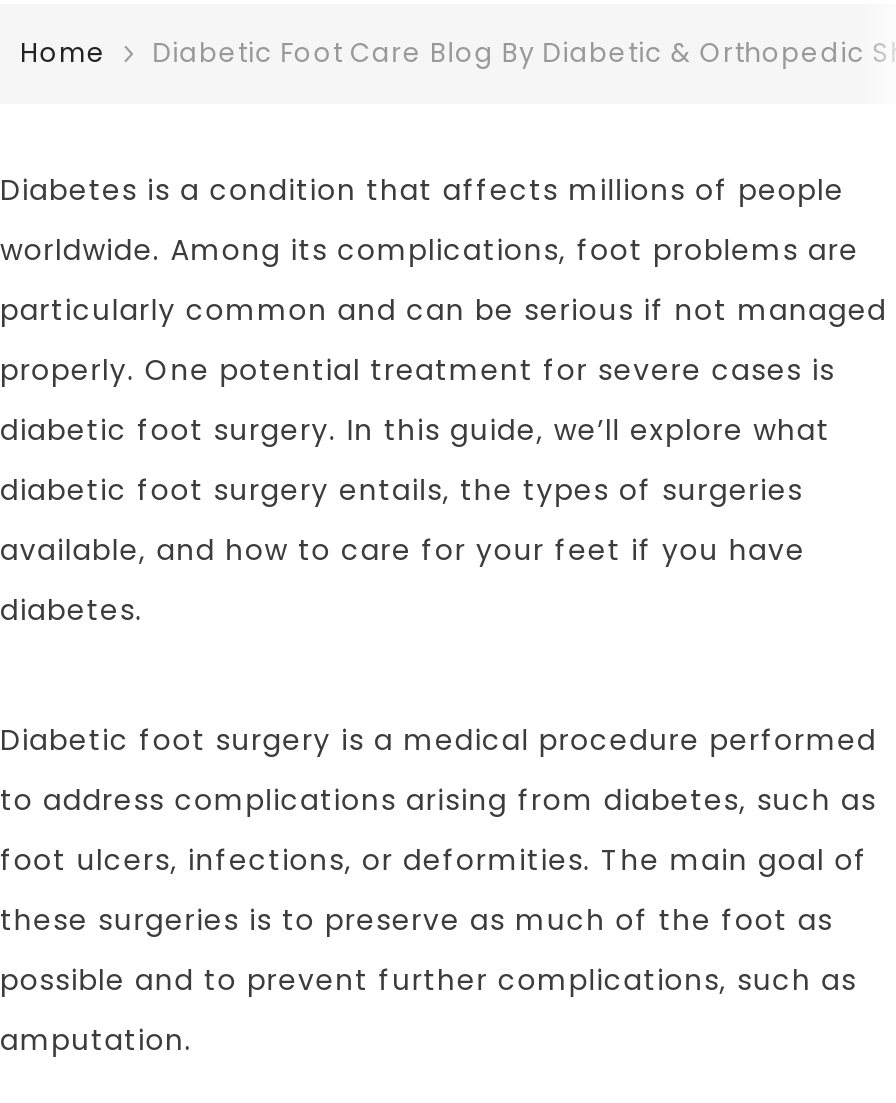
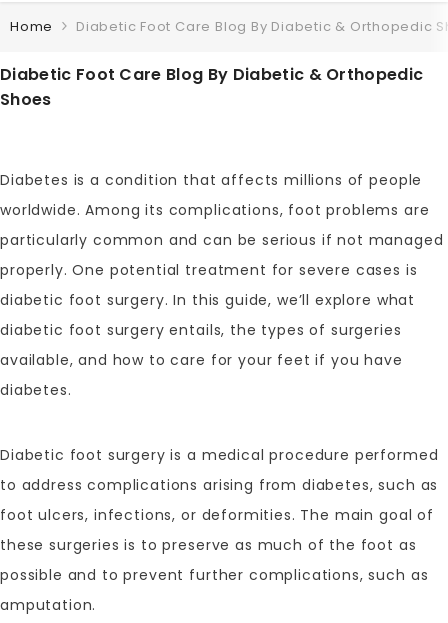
none -> [0,63,423,111] Diabetic Foot Care Blog By Diabetic & Orthopedic | Shoes

